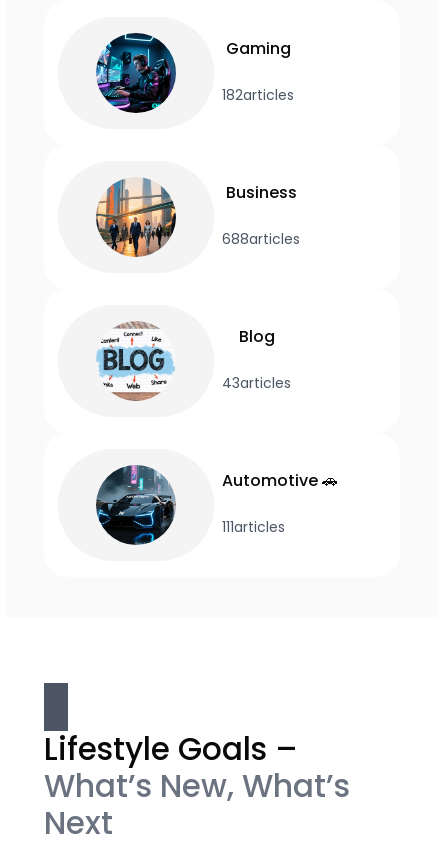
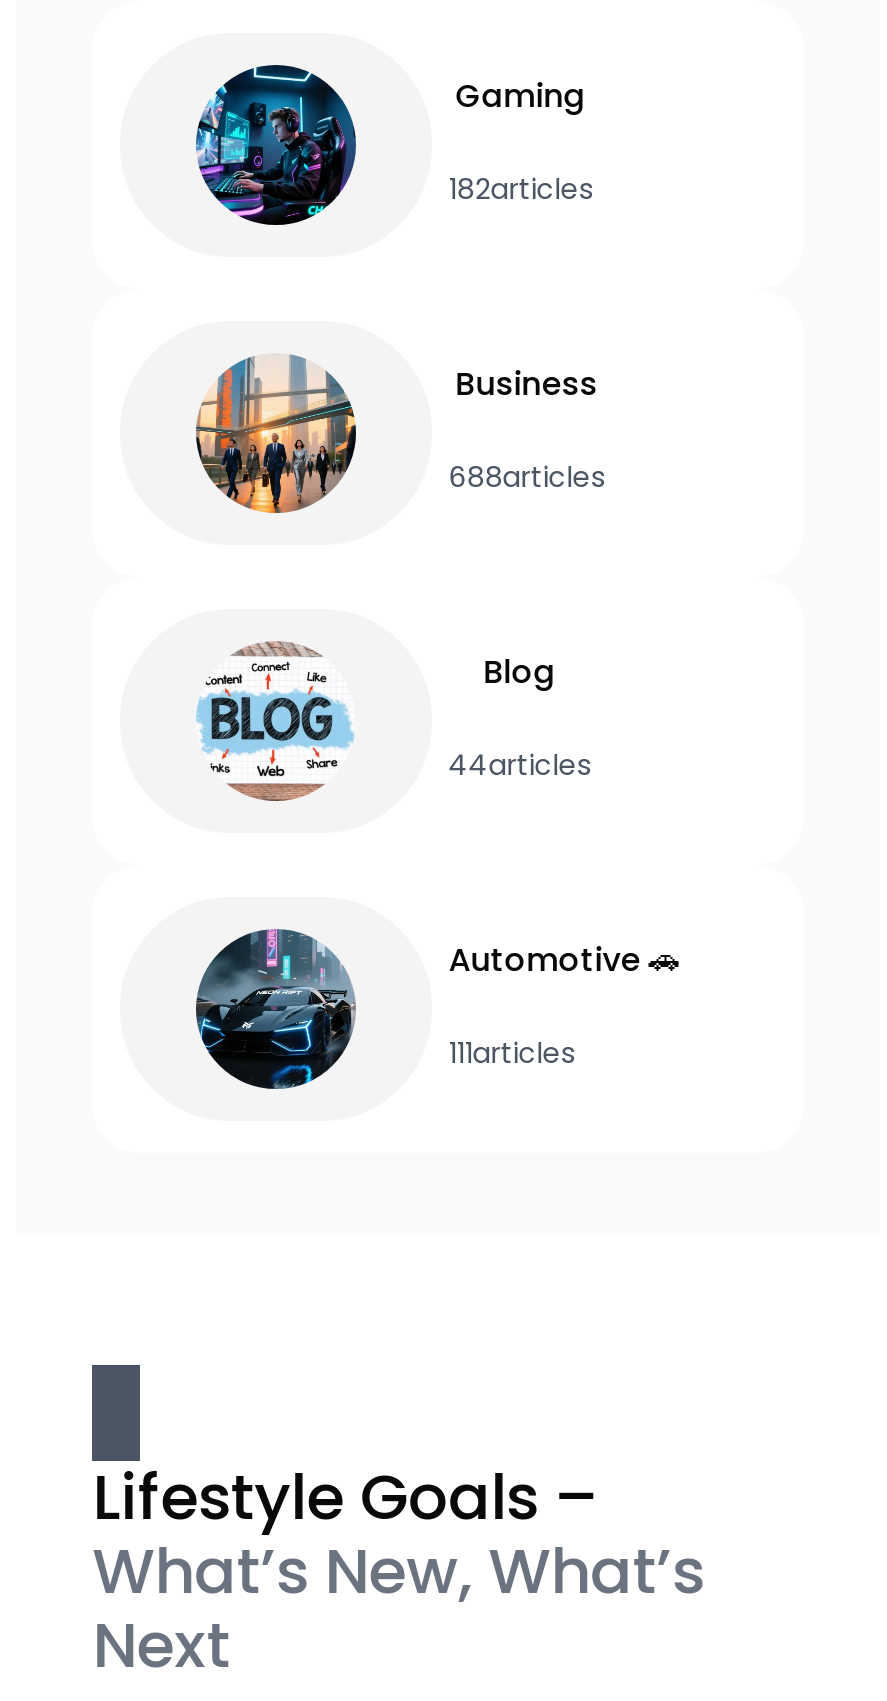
[222,373,291,393] 43articles -> [448,746,590,786] 44articles

